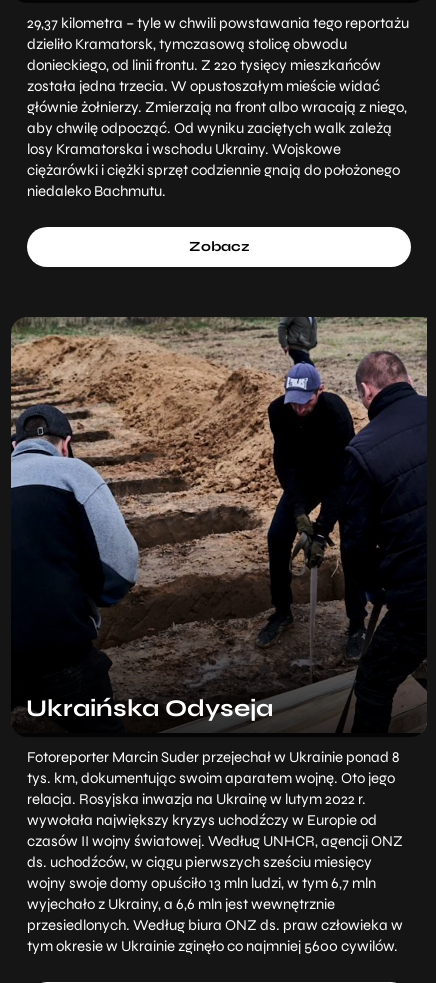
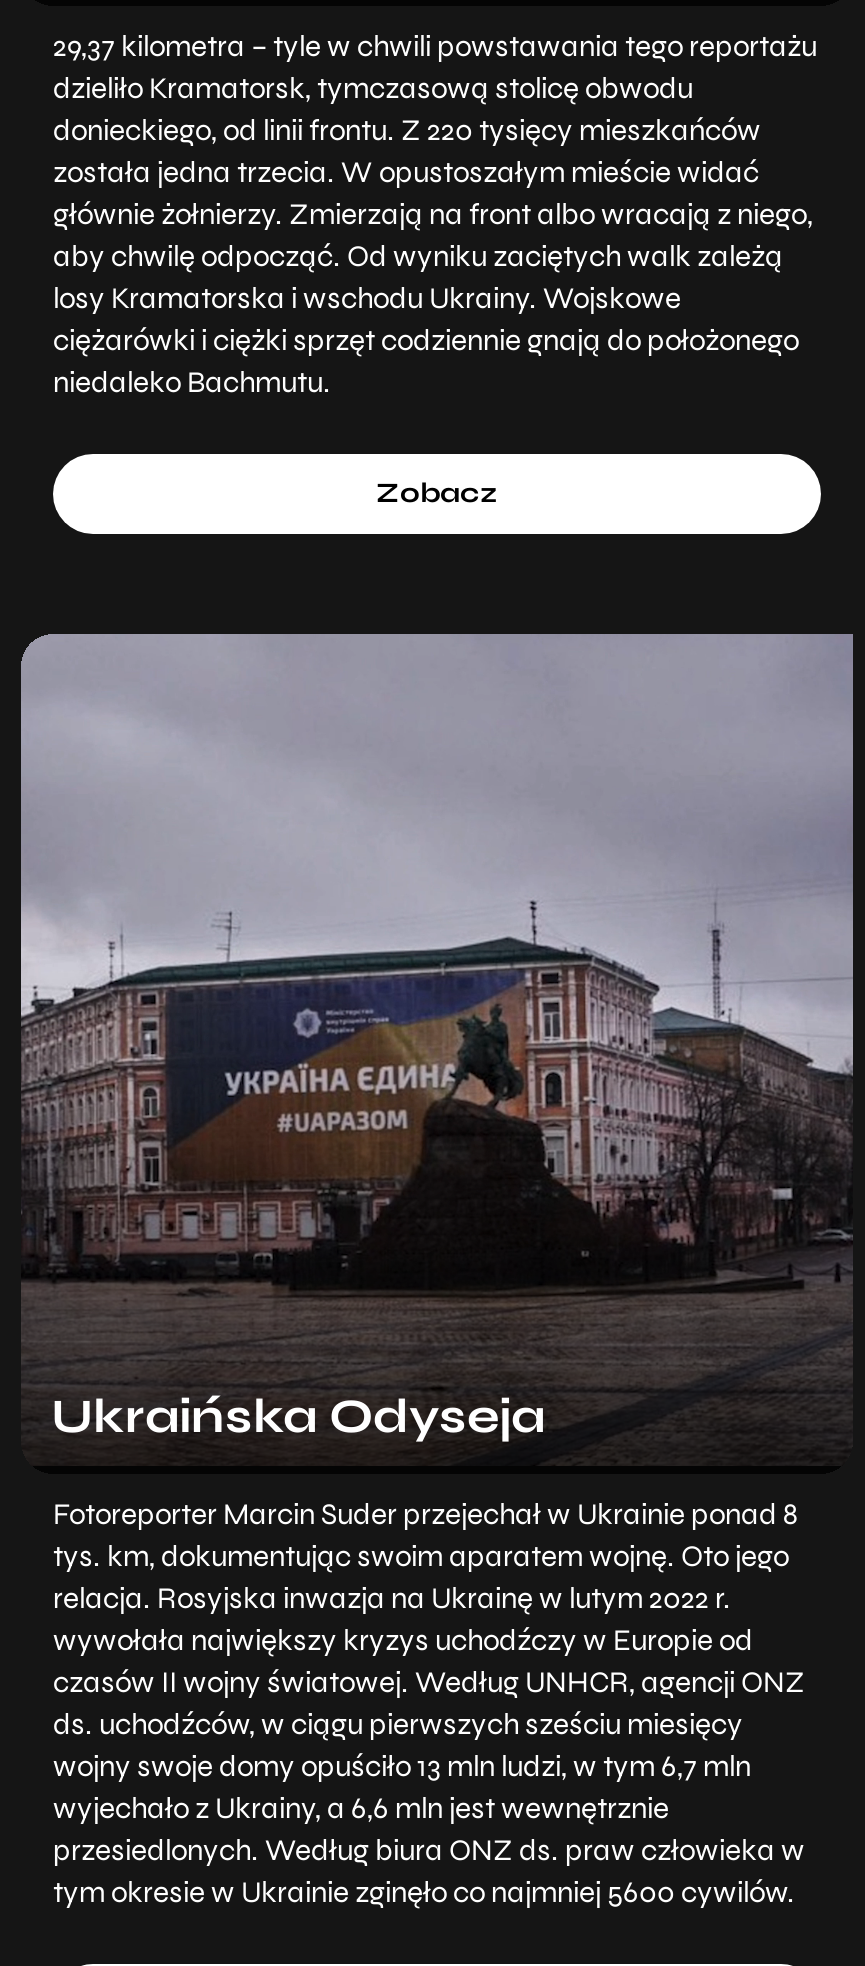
[11,317,427,730] [image] -> [19,632,855,1464] [image]

